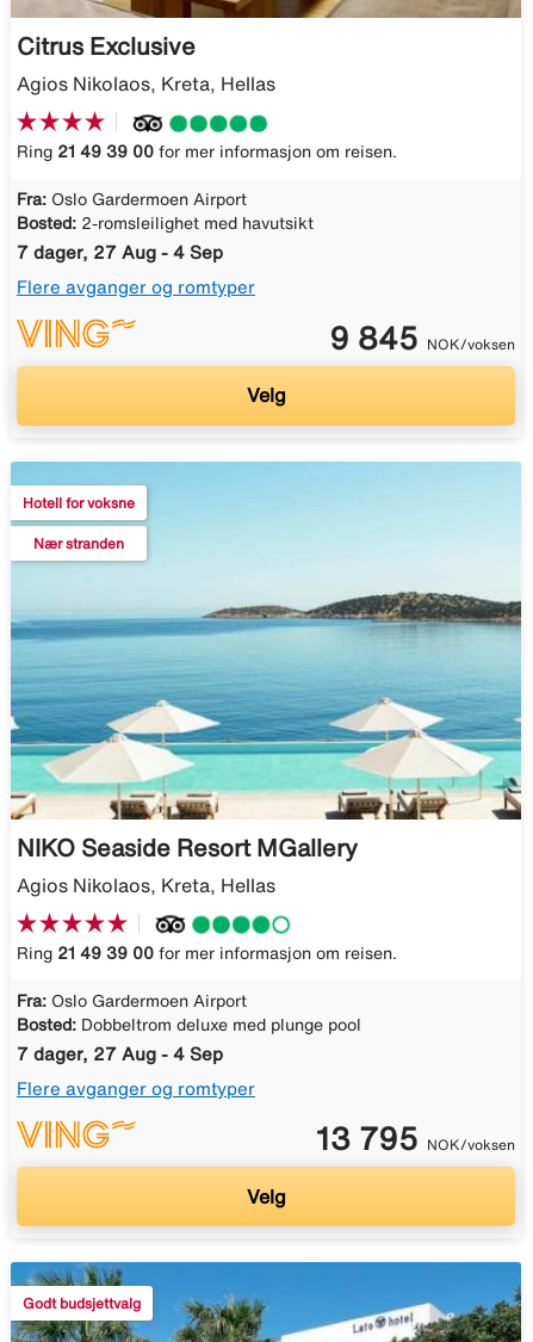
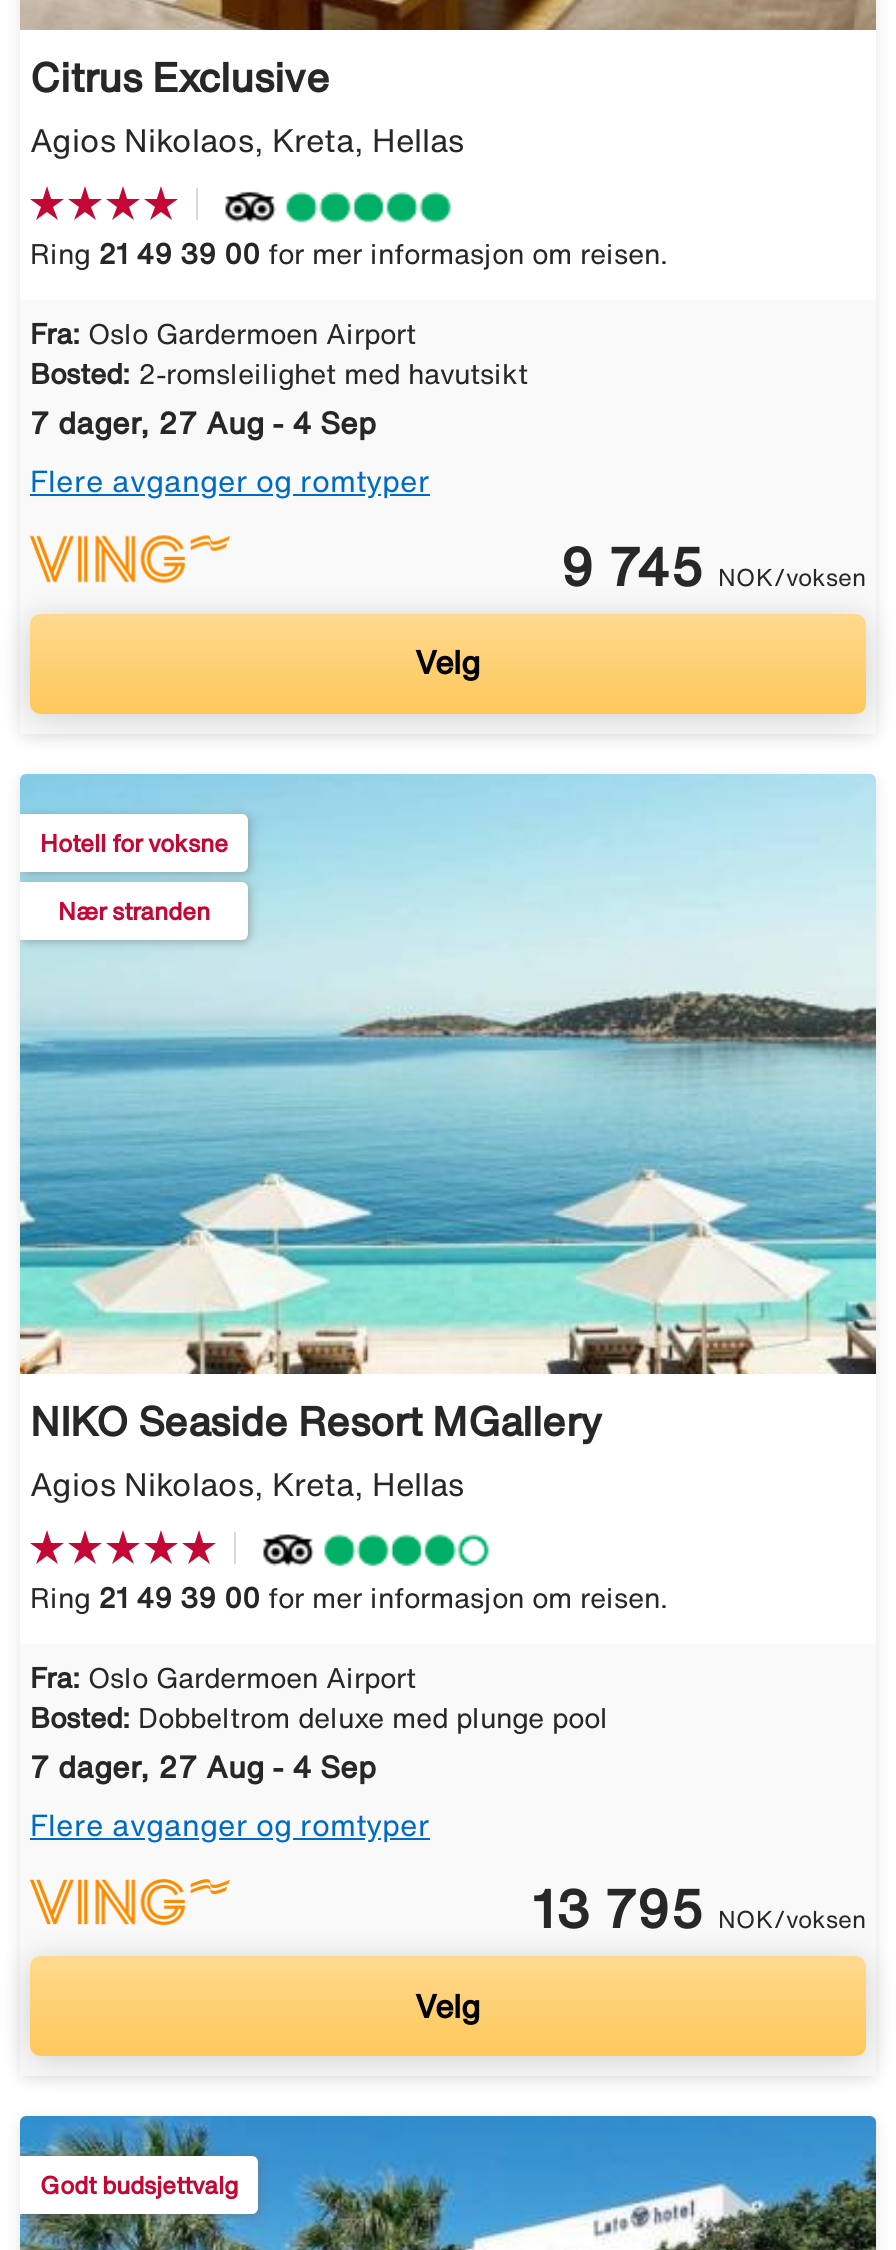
[329,322,515,353] 9 845 NOK/voksen -> [560,539,866,591] 9 745 NOK/voksen

